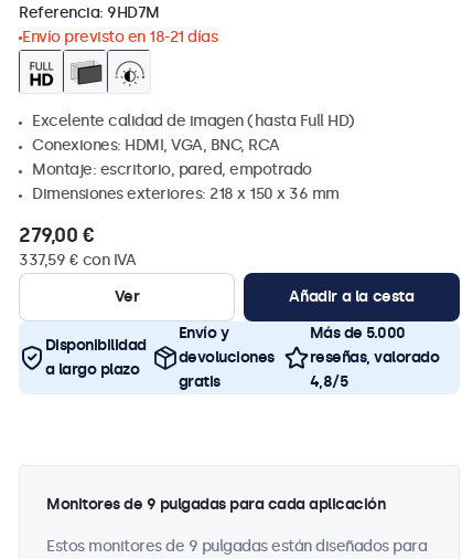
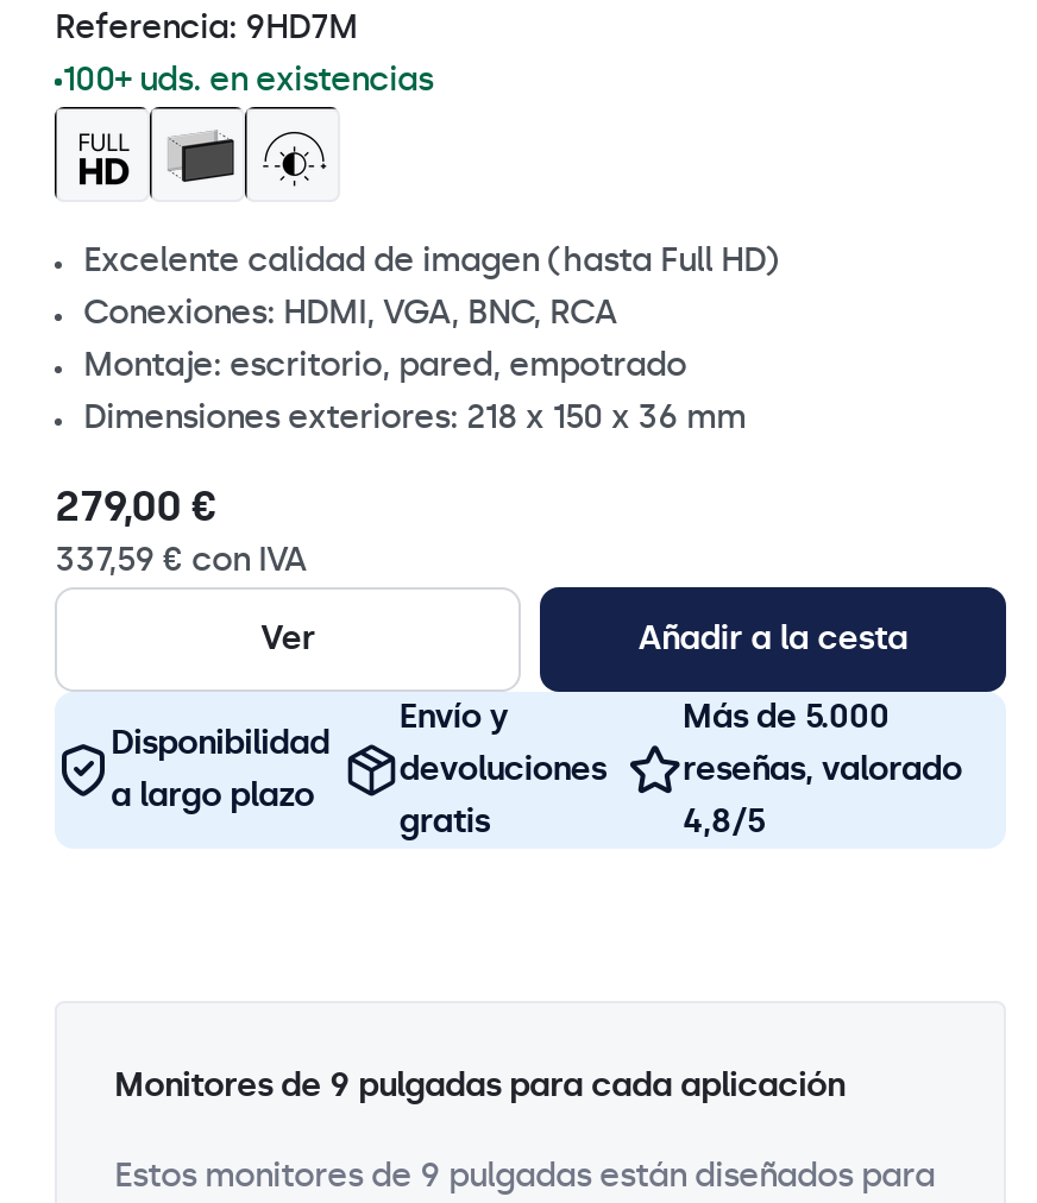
[22,28,217,46] Envío previsto en 18-21 días -> [62,59,433,100] 100+ uds. en existencias

